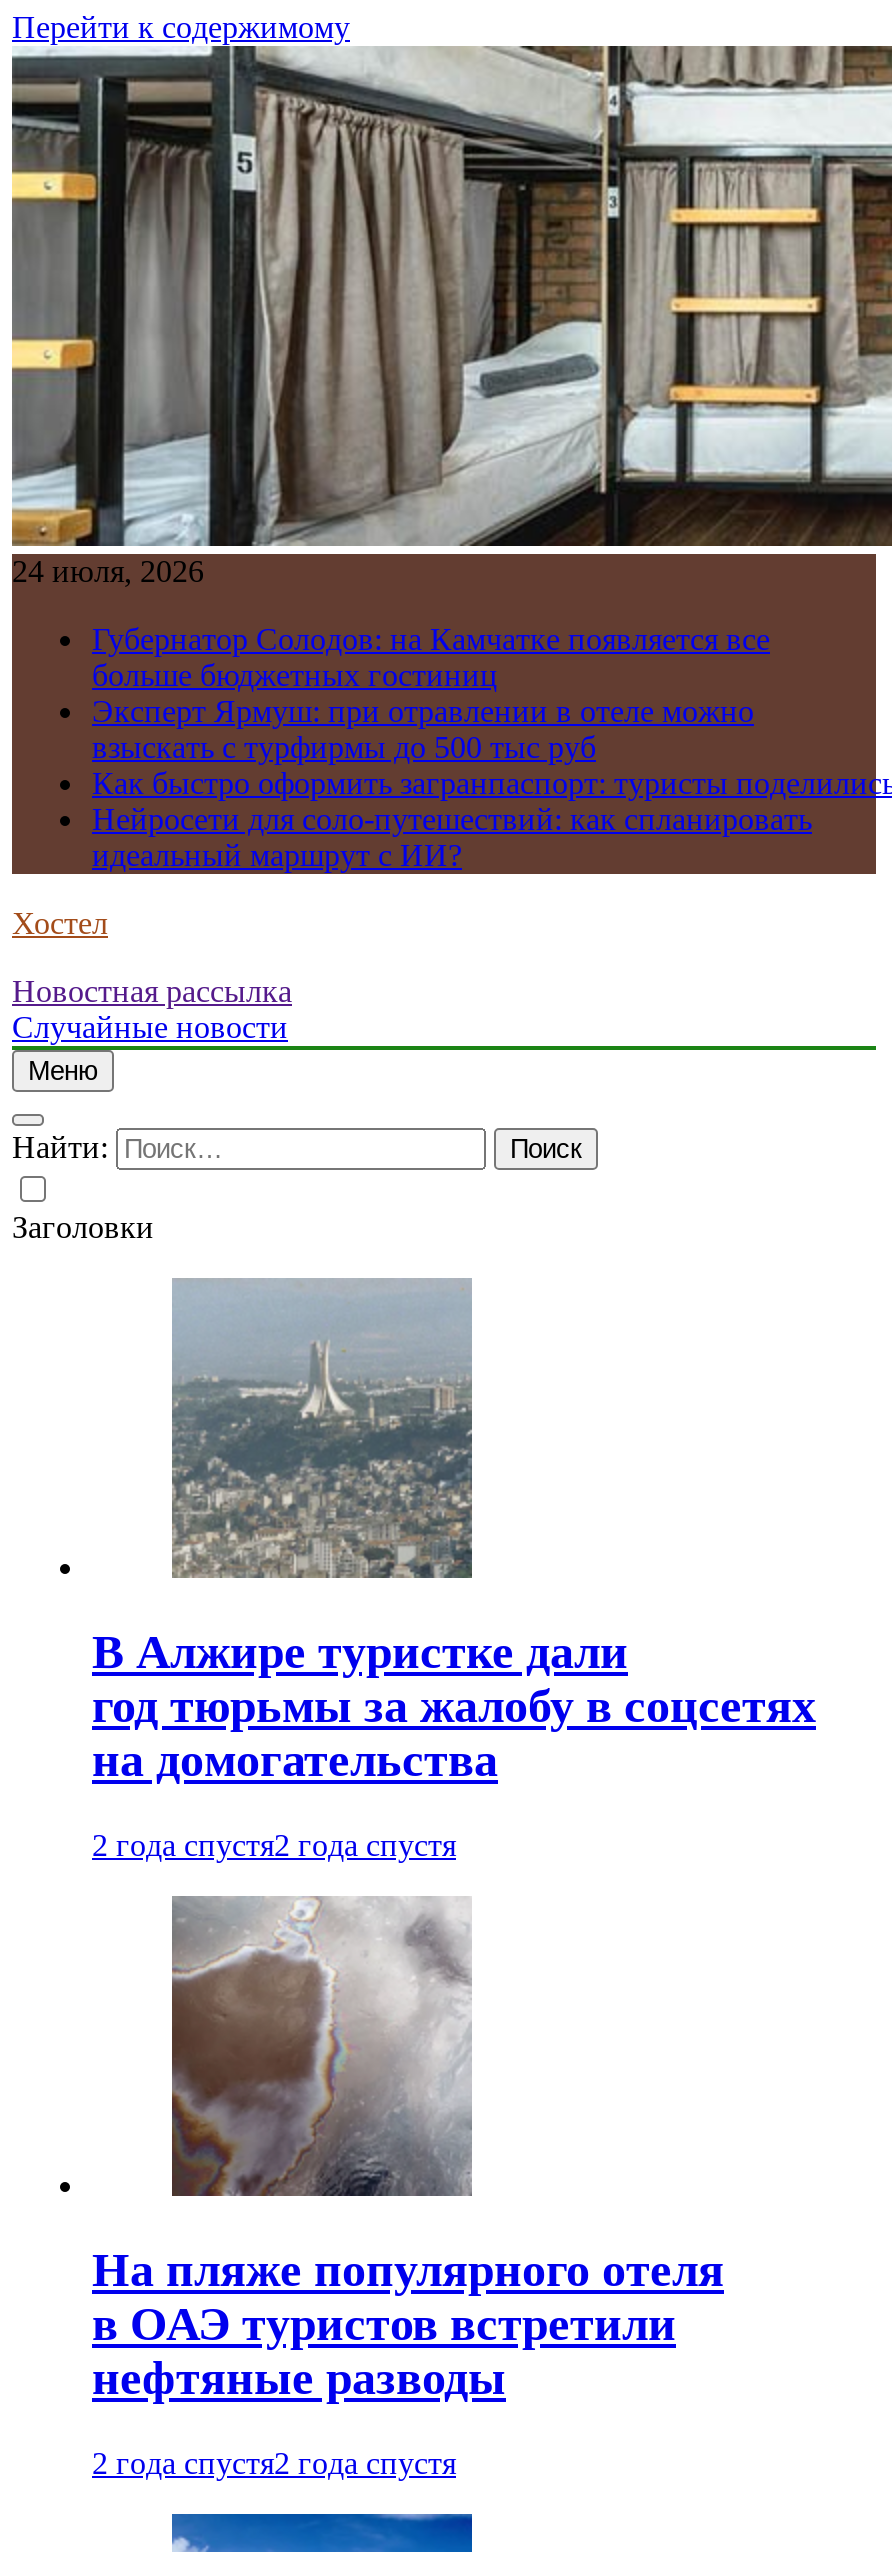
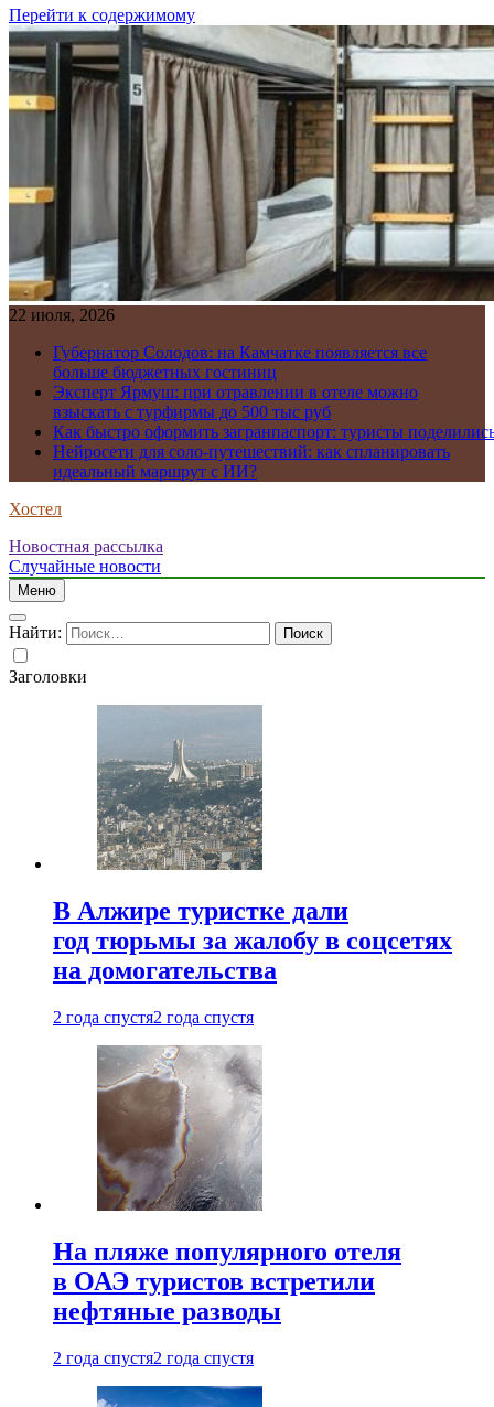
[12,554,204,588] 24 июля, 2026 -> [9,305,115,324] 22 июля, 2026

